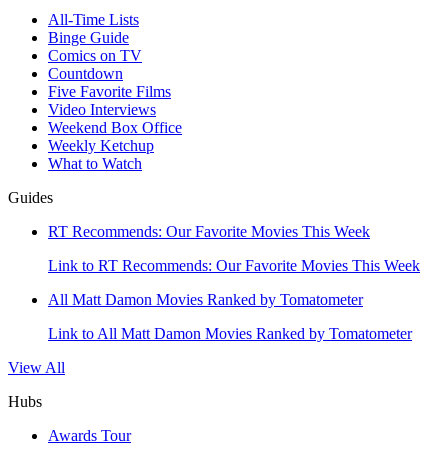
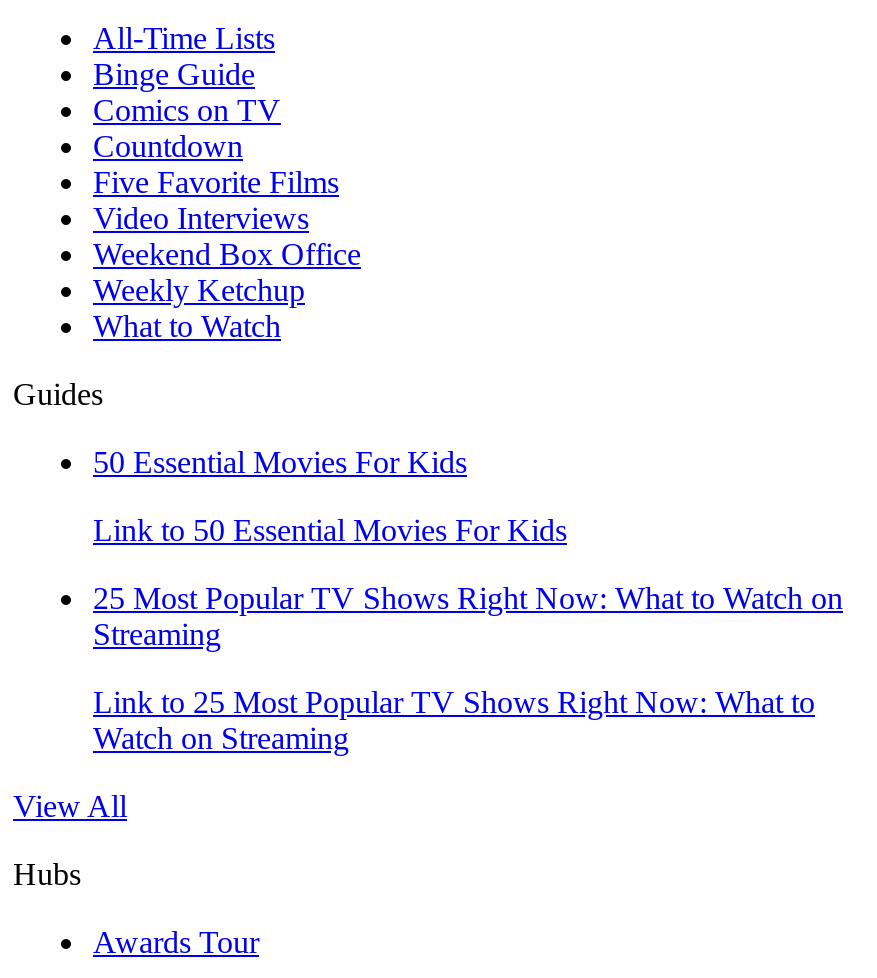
[48,223,370,240] RT Recommends: Our Favorite Movies This Week -> [93,445,467,479] 50 Essential Movies For Kids
[48,257,420,274] Link to RT Recommends: Our Favorite Movies This Week -> [93,513,567,547] Link to 50 Essential Movies For Kids
[48,291,363,308] All Matt Damon Movies Ranked by Tomatometer -> [93,581,843,651] 25 Most Popular TV Shows Right Now: What to Watch on | Streaming
[48,325,412,342] Link to All Matt Damon Movies Ranked by Tomatometer -> [93,685,815,755] Link to 25 Most Popular TV Shows Right Now: What to | Watch on Streaming

